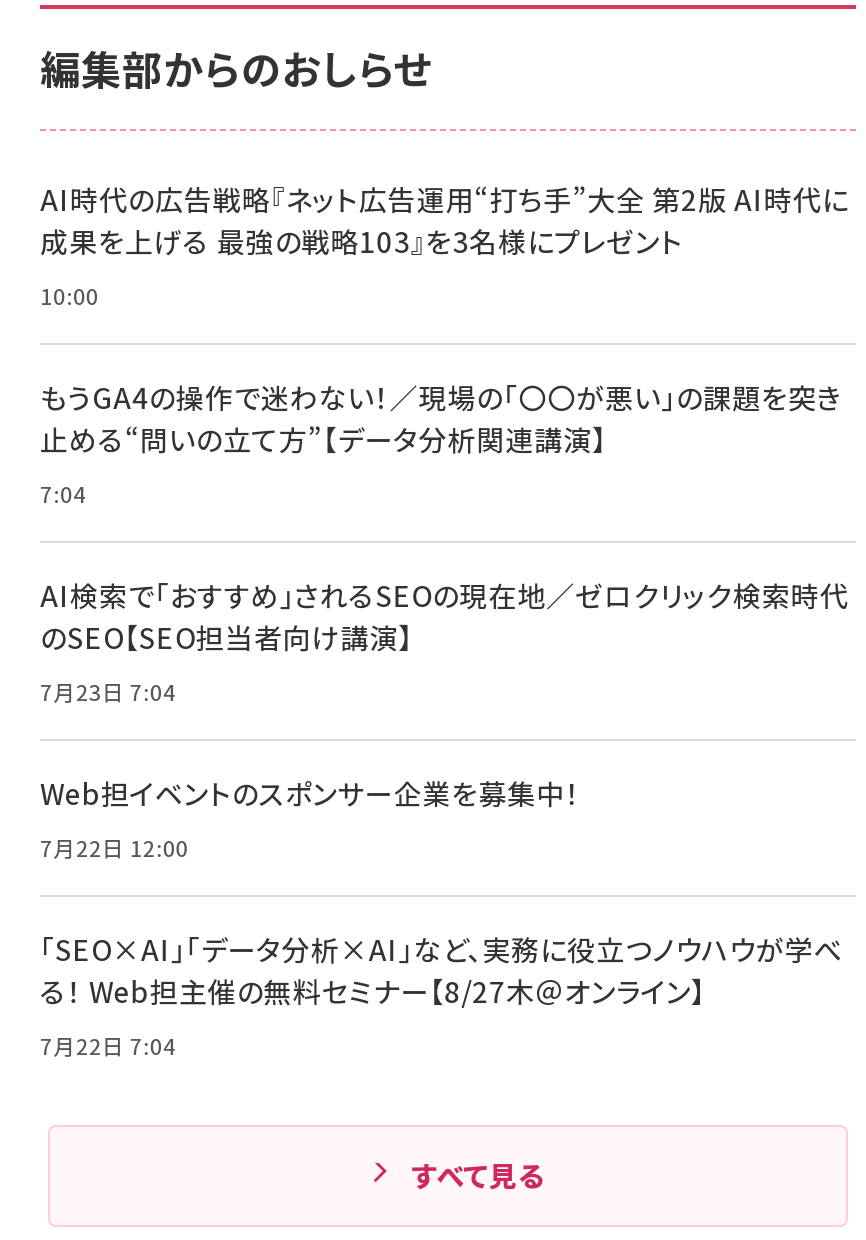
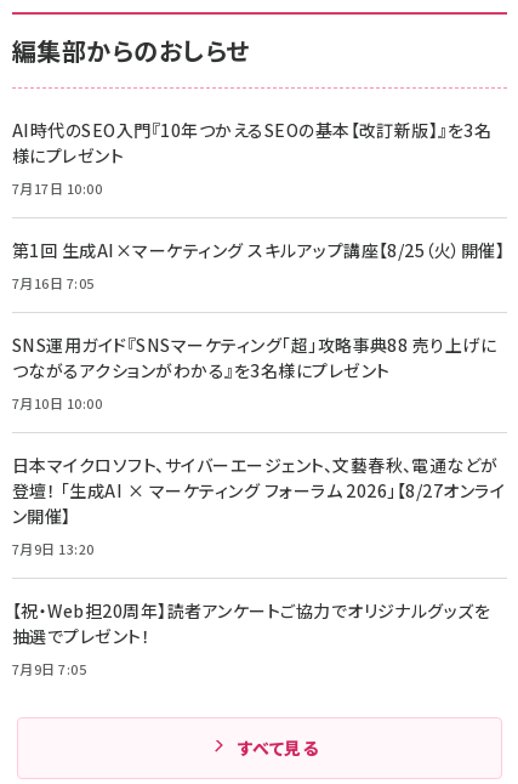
[40,179,849,311] AI時代の広告戦略『ネット広告運用“打ち手”大全 第2版 AI時代に | 成果を上げる 最強の戦略103』を3名様にプレゼント | 10:00 -> [12,118,492,198] AI時代のSEO入門『10年つかえるSEOの基本【改訂新版】』を3名 | 様にプレゼント | 7月17日 10:00
[40,377,842,509] もうGA4の操作で迷わない！／現場の「〇〇が悪い」の課題を突き | 止める“問いの立て方”【データ分析関連講演】 | 7:04 -> [12,238,505,292] 第1回 生成AI×マーケティング スキルアップ講座【8/25（火）開催】 | 7月16日 7:05
[40,575,849,707] AI検索で「おすすめ」されるSEOの現在地／ゼロクリック検索時代 | のSEO【SEO担当者向け講演】 | 7月23日 7:04 -> [12,333,497,413] SNS運用ガイド『SNSマーケティング「超」攻略事典88 売り上げに | つながるアクションがわかる』を3名様にプレゼント | 7月10日 10:00
[40,773,580,863] Web担イベントのスポンサー企業を募集中！ | 7月22日 12:00 -> [12,453,505,558] 日本マイクロソフト、サイバーエージェント、文藝春秋、電通などが | 登壇！ 「生成AI × マーケティング フォーラム 2026」【8/27オンライ | ン開催】 | 7月9日 13:20
[40,929,843,1061] 「SEO×AI」「データ分析×AI」など、実務に役立つノウハウが学べ | る！ Web担主催の無料セミナー【8/27木＠オンライン】 | 7月22日 7:04 -> [12,598,491,678] 【祝・Web担20周年】読者アンケートご協力でオリジナルグッズを | 抽選でプレゼント！ | 7月9日 7:05

